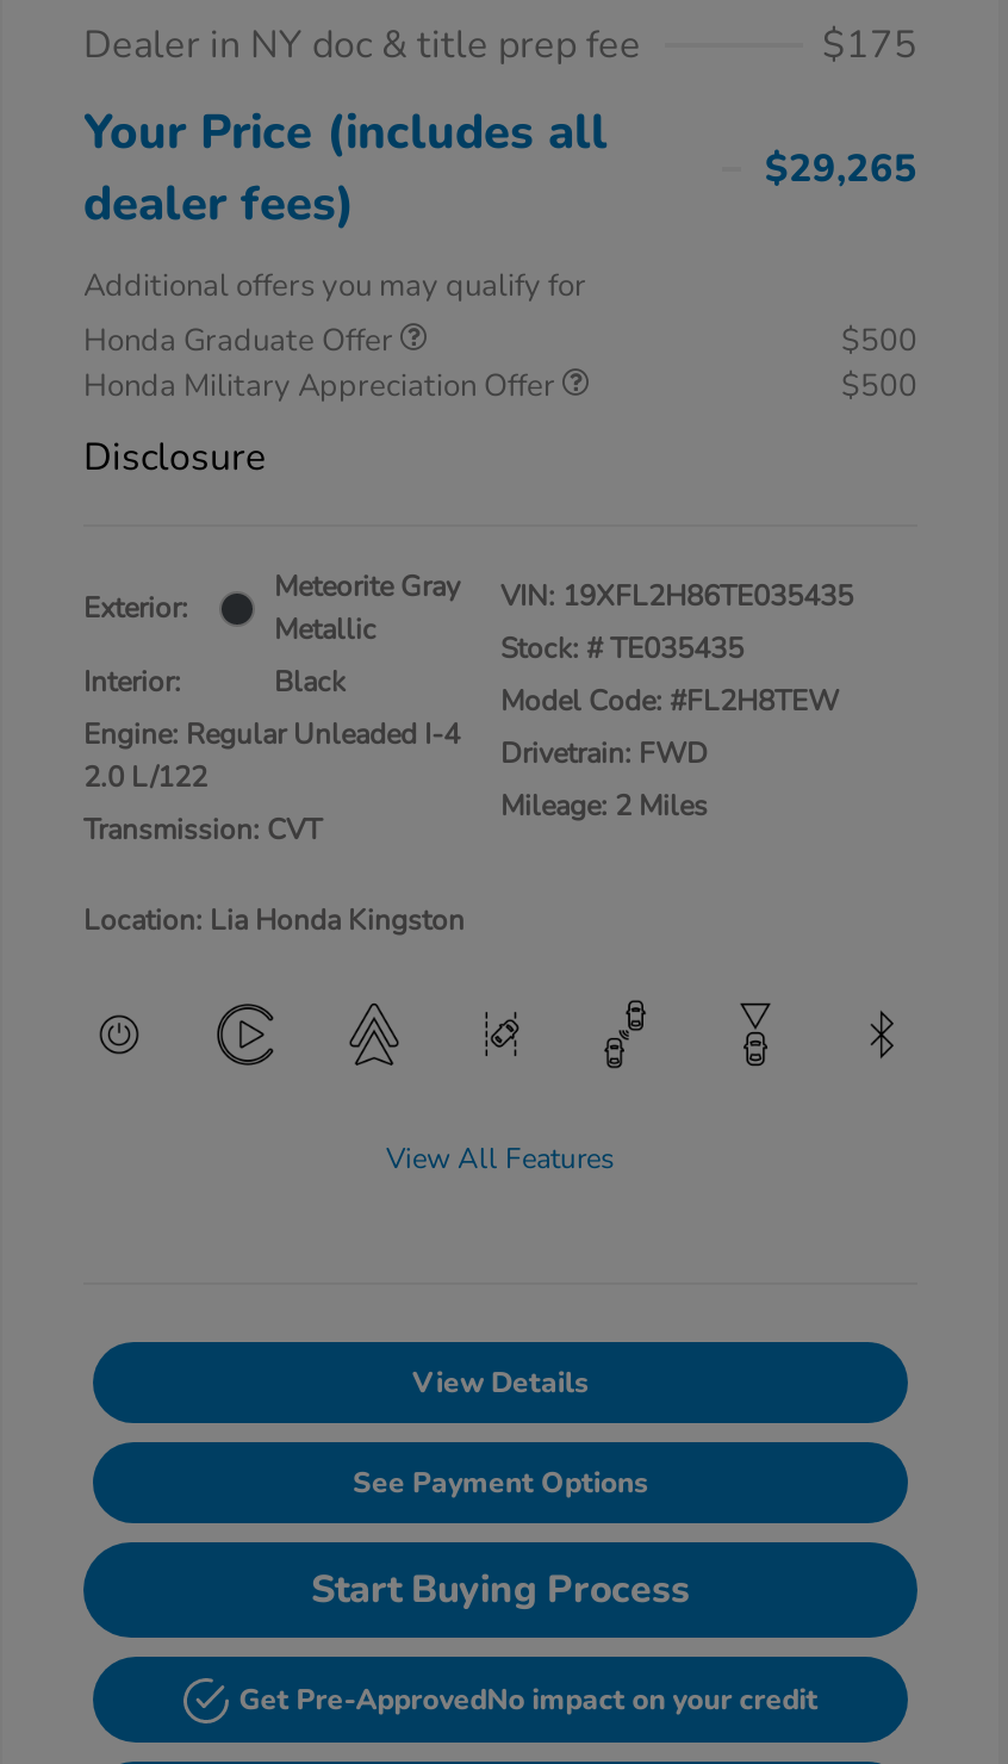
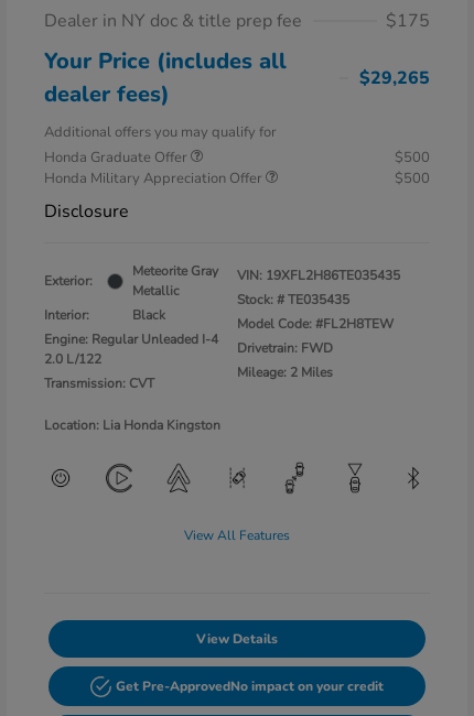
[311,1464,690,1617] See Payment Options | Start Buying Process -> none

